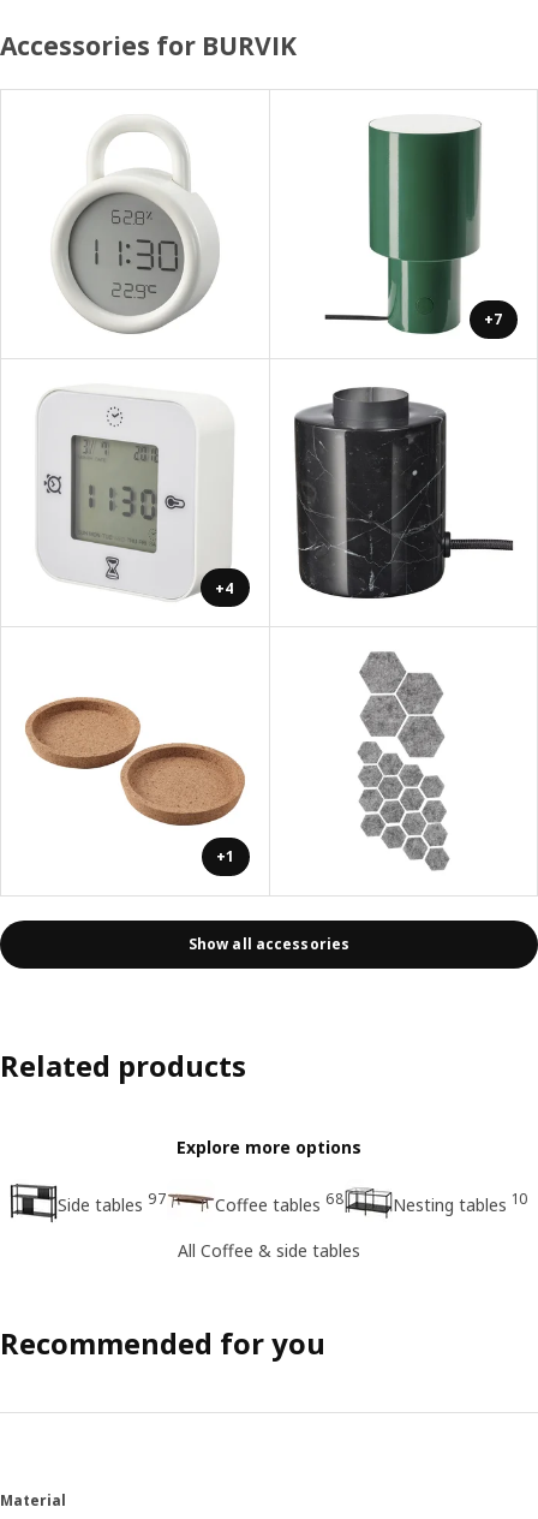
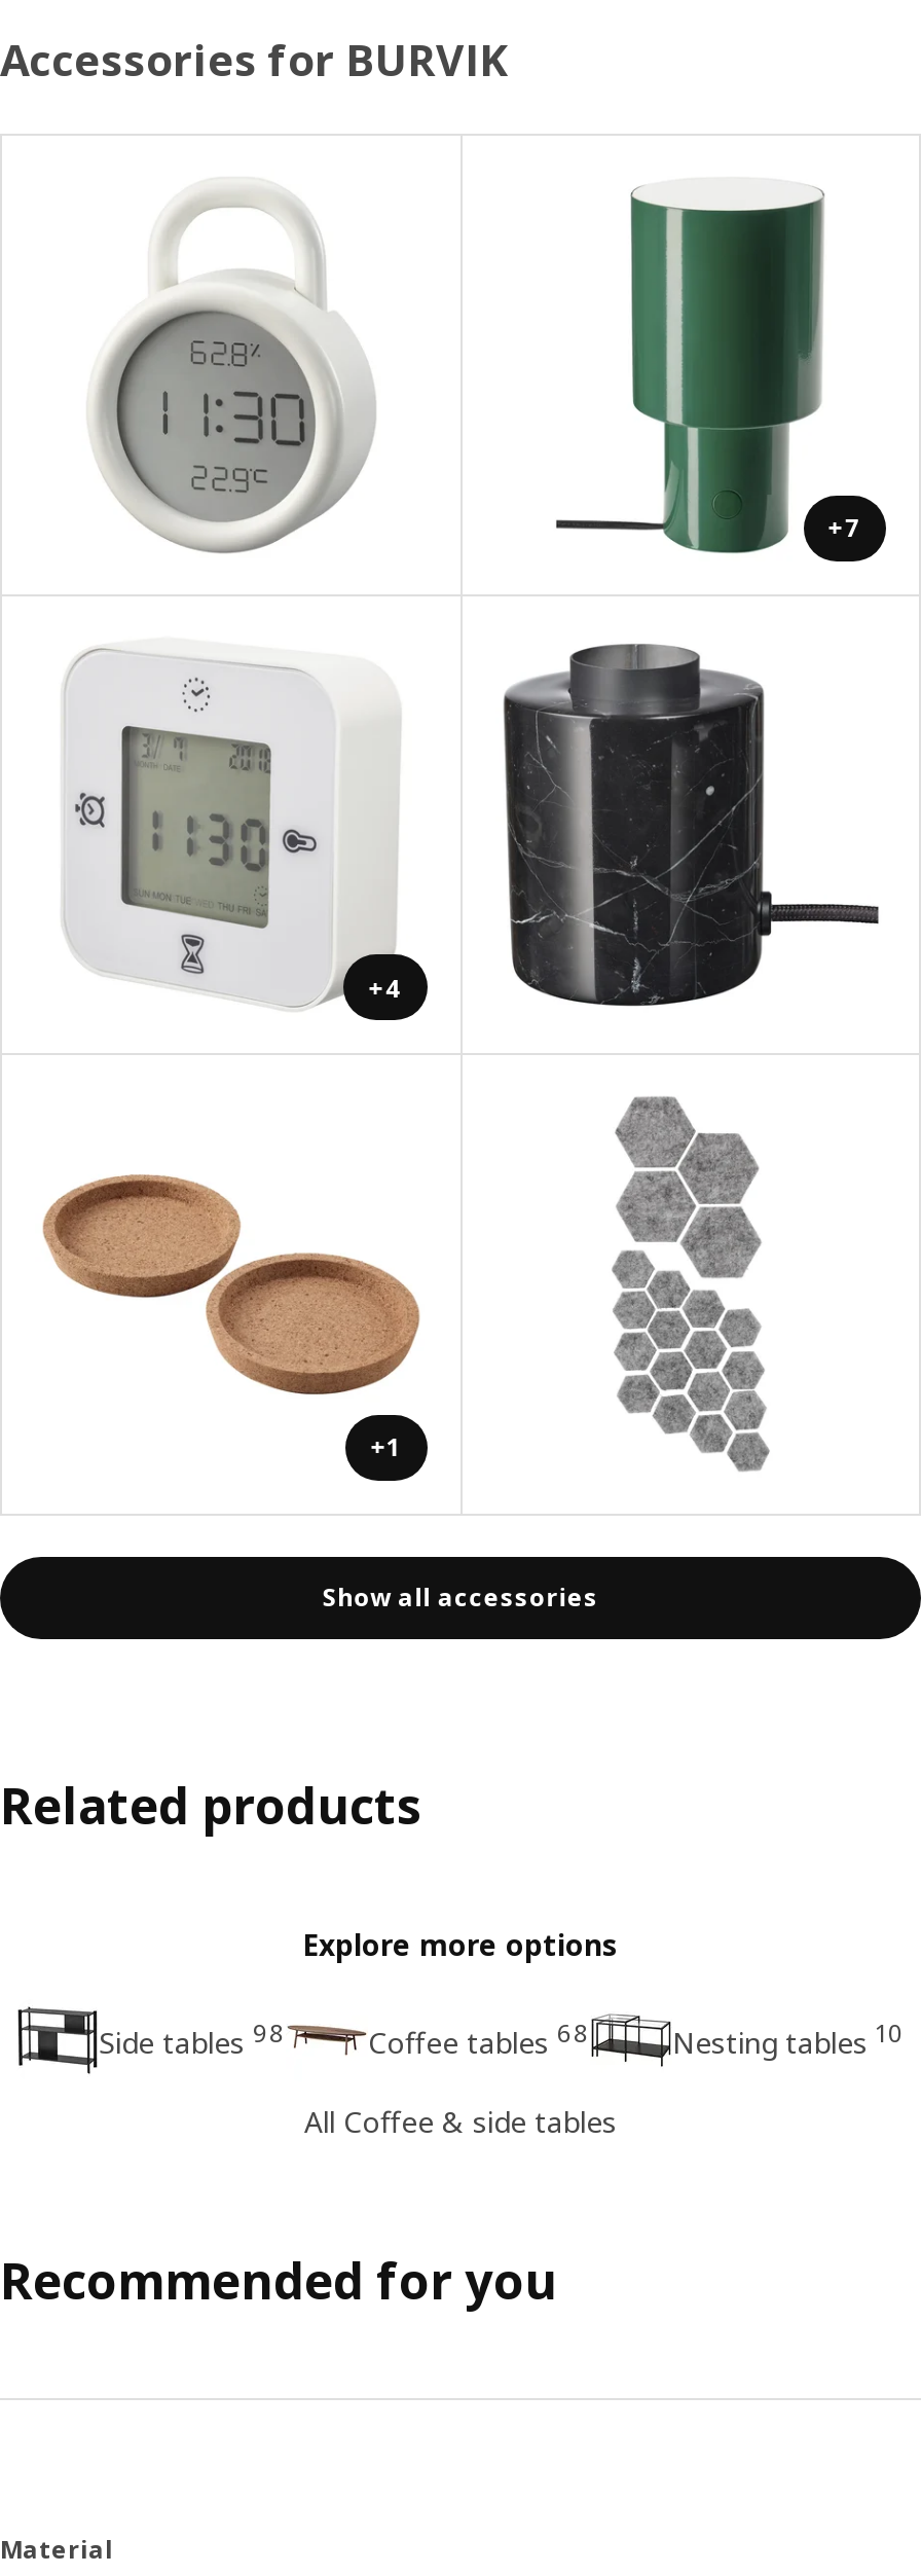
[58,1188,528,1216] Side tables 97 Coffee tables 68 Nesting tables 10 -> [99,2015,905,2062] Side tables 98 Coffee tables 68 Nesting tables 10

